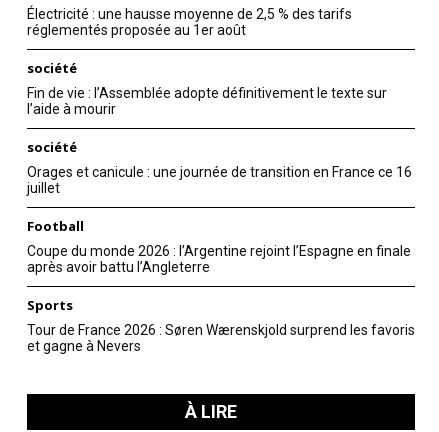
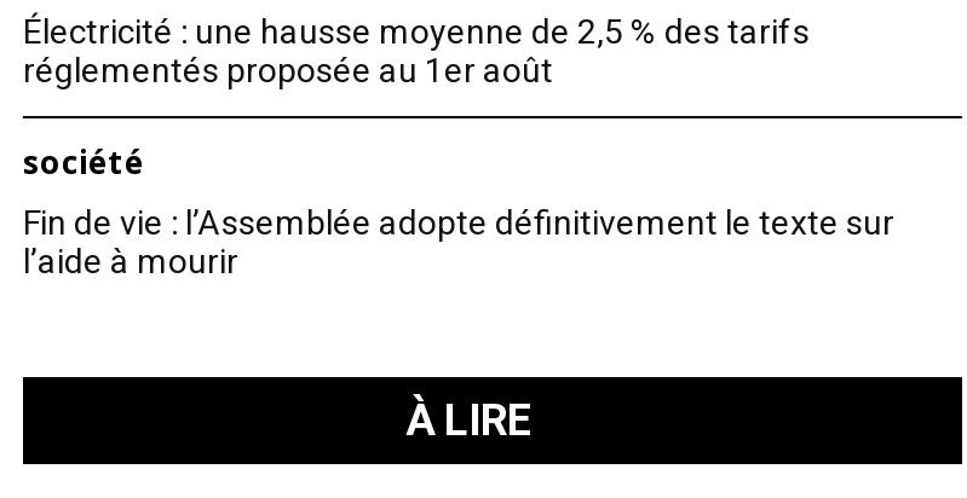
[27,138,415,354] société | Orages et canicule : une journée de transition en France ce 16 | juillet | Football | Coupe du monde 2026 : l’Argentine rejoint l’Espagne en finale | après avoir battu l’Angleterre | Sports | Tour de France 2026 : Søren Wærenskjold surprend les favoris | et gagne à Nevers -> none

